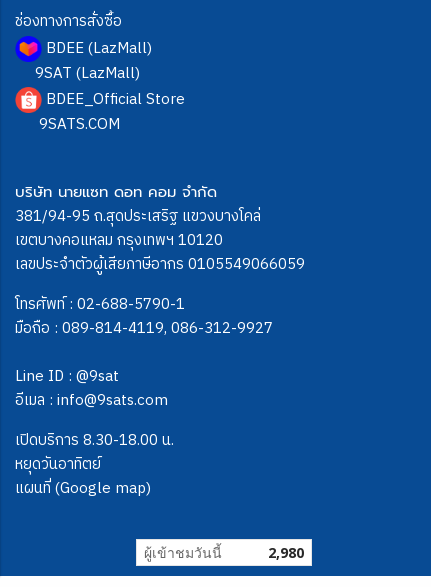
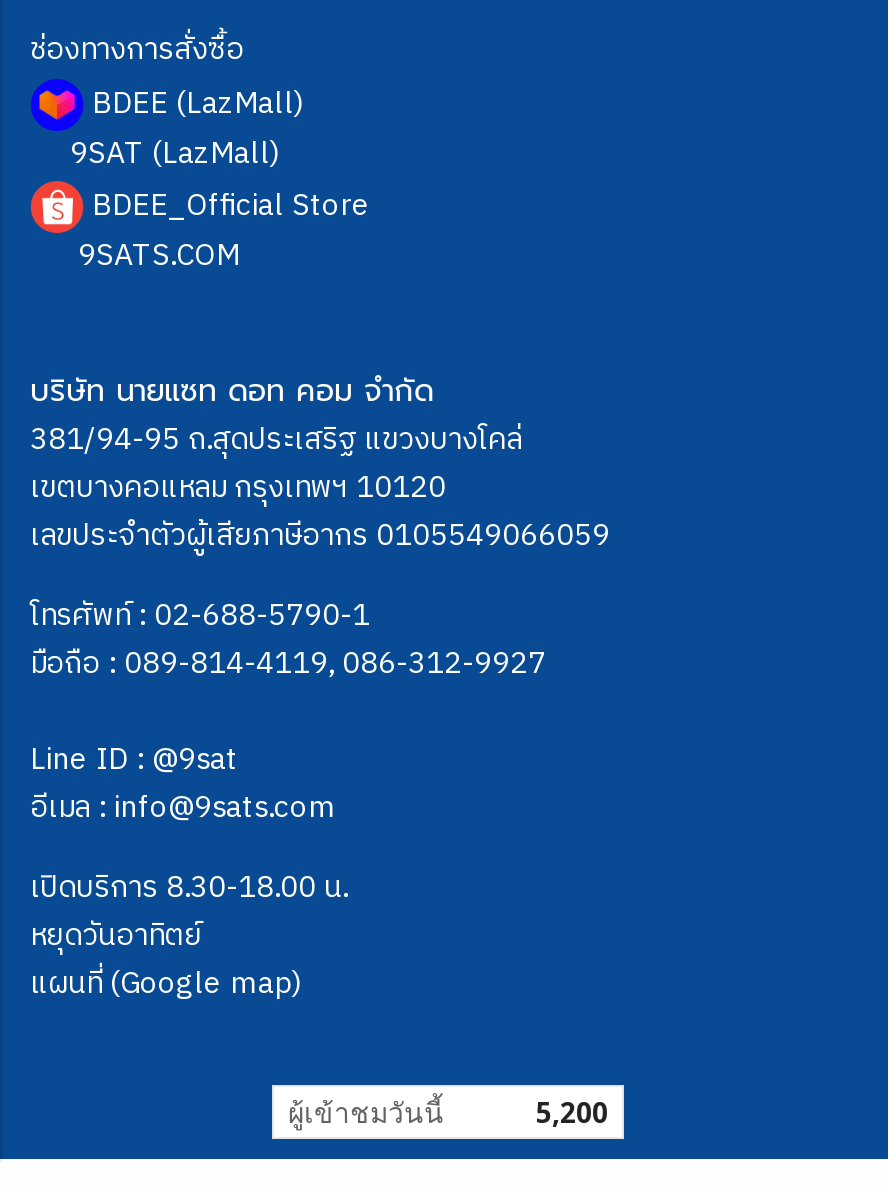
[268,543,304,562] 2,980 -> [536,1093,608,1131] 5,200

